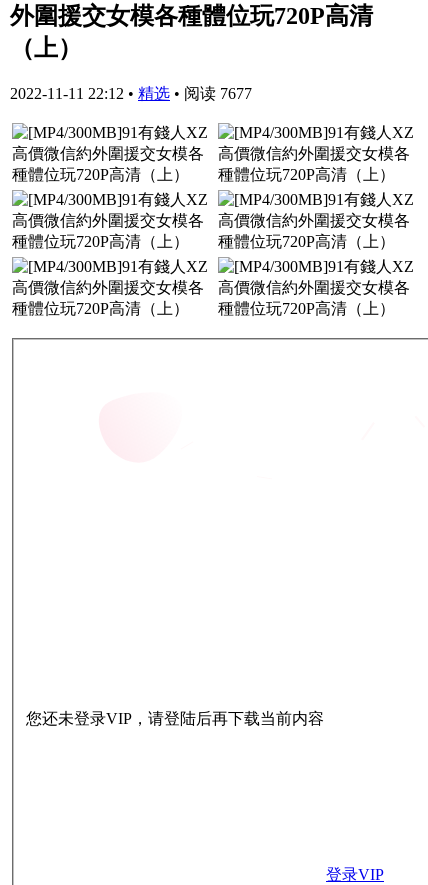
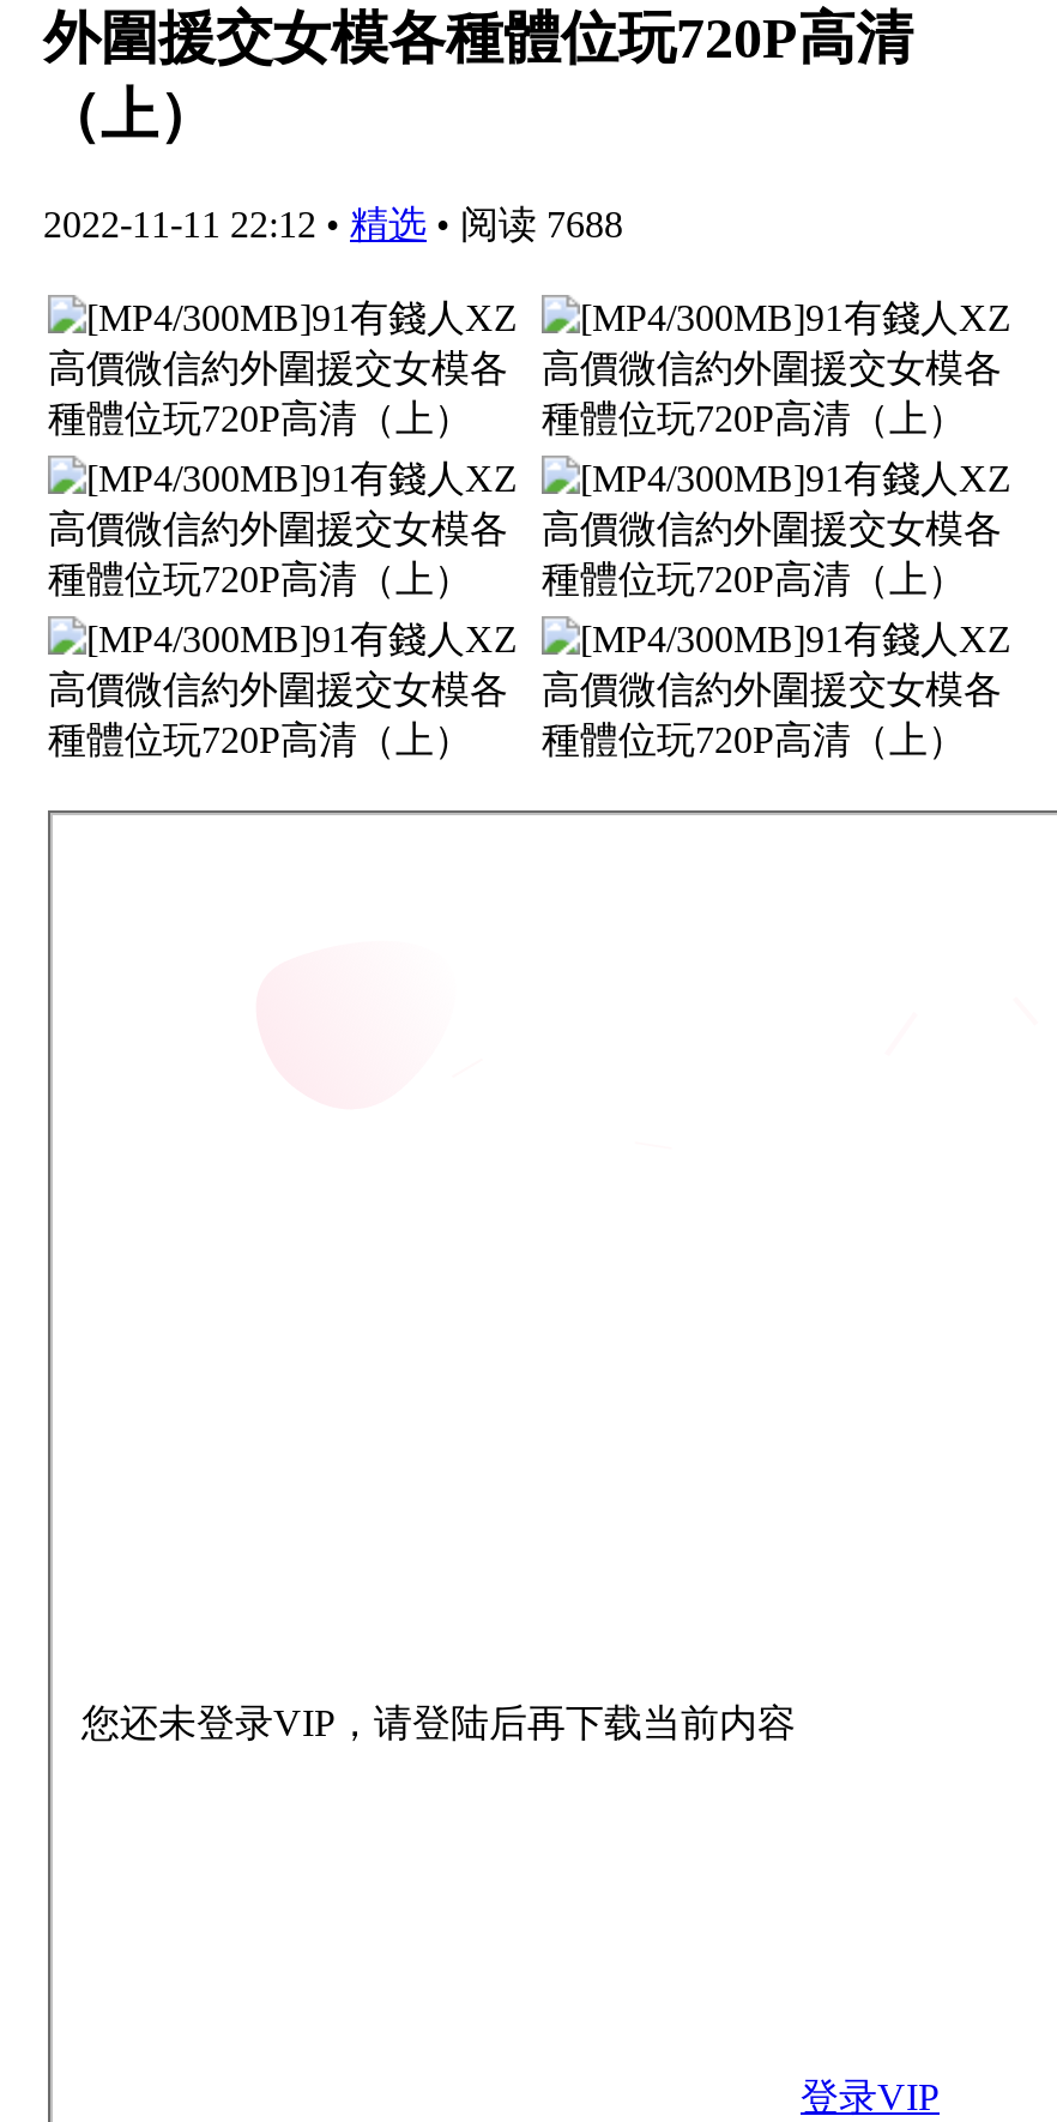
[10,85,252,102] 2022-11-11 22:12 • 精选 • 阅读 7677 -> [43,203,623,244] 2022-11-11 22:12 • 精选 • 阅读 7688

